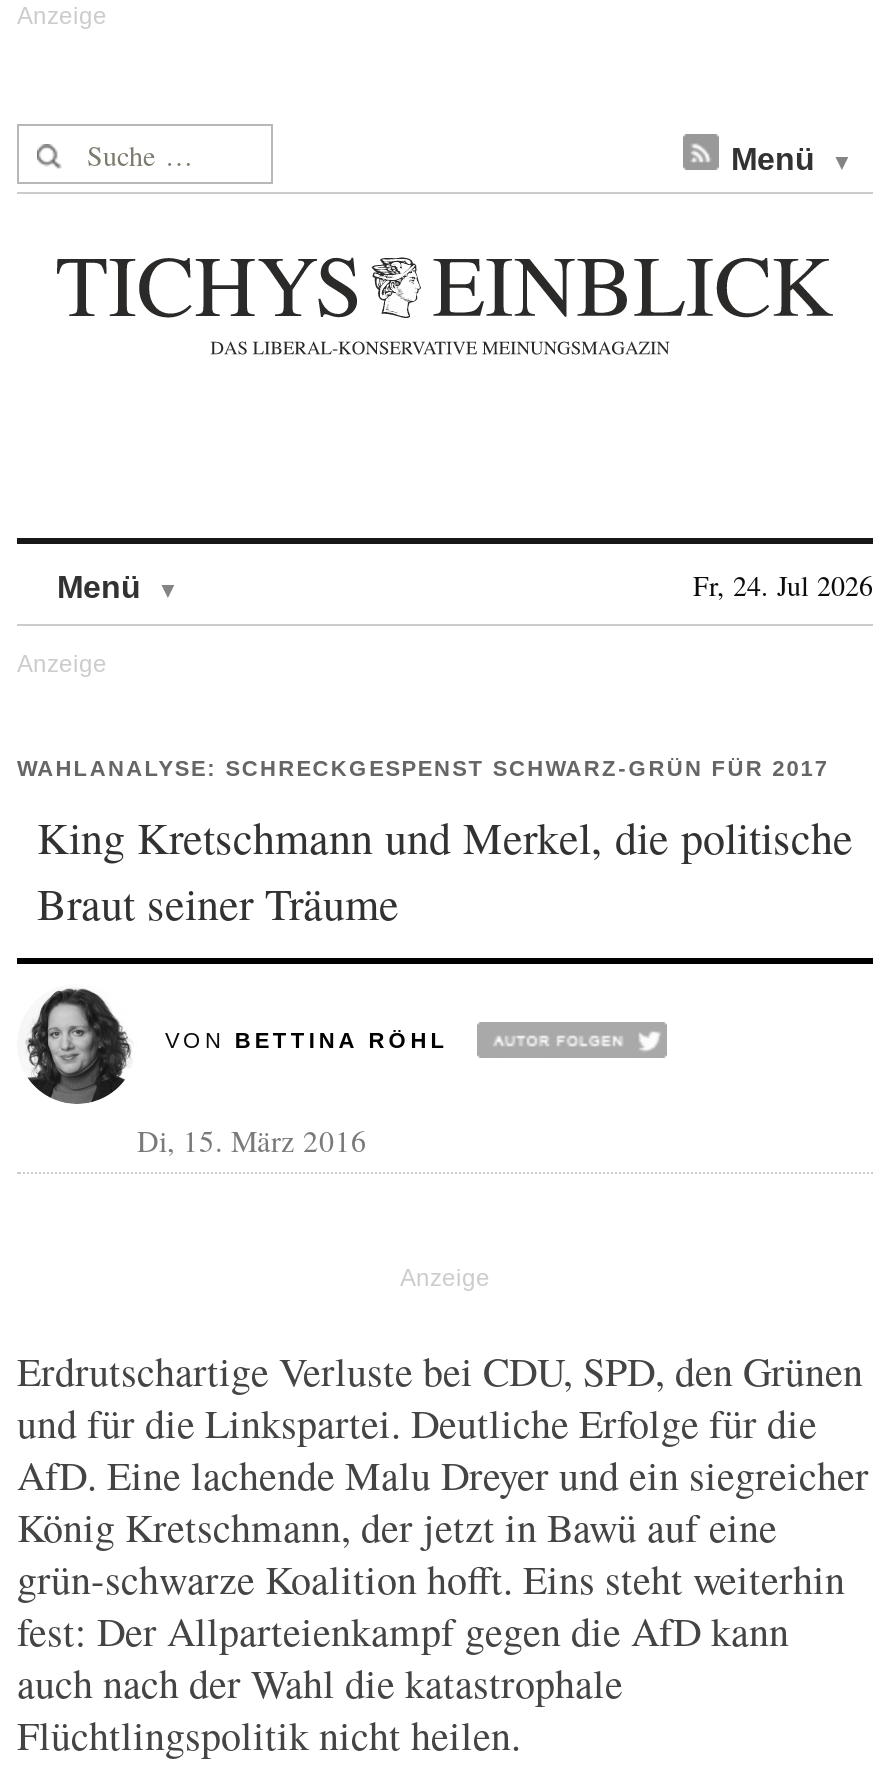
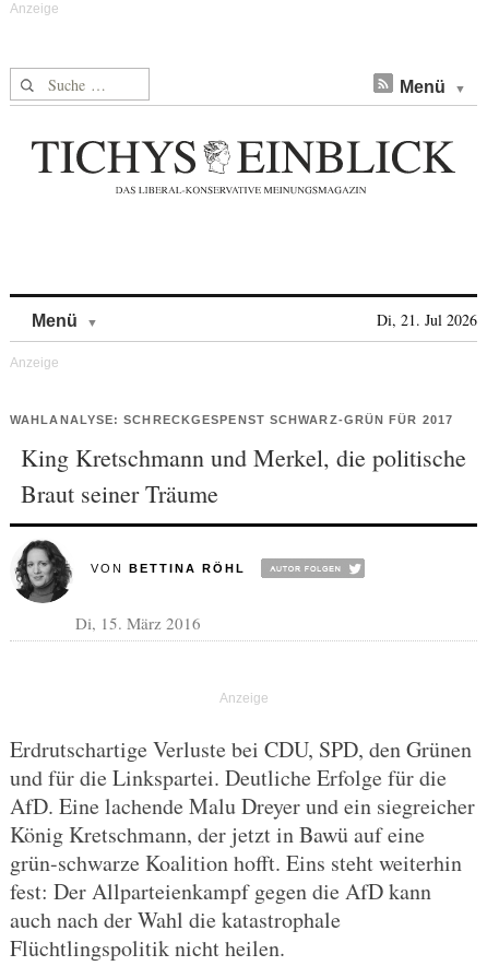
[693,566,873,604] Fr, 24. Jul 2026 -> [377,309,477,330] Di, 21. Jul 2026

